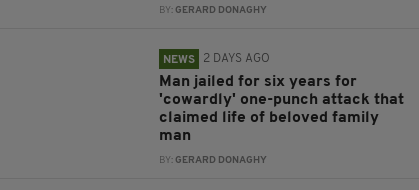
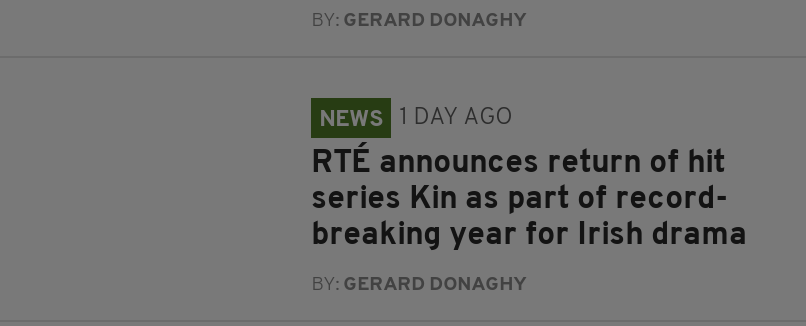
[163,53,270,66] NEWS 2 DAYS AGO -> [319,106,513,132] NEWS 1 DAY AGO
[159,74,404,144] Man jailed for six years for | 'cowardly' one-punch attack that | claimed life of beloved family | man -> [311,148,747,252] RTÉ announces return of hit | series Kin as part of record- | breaking year for Irish drama

